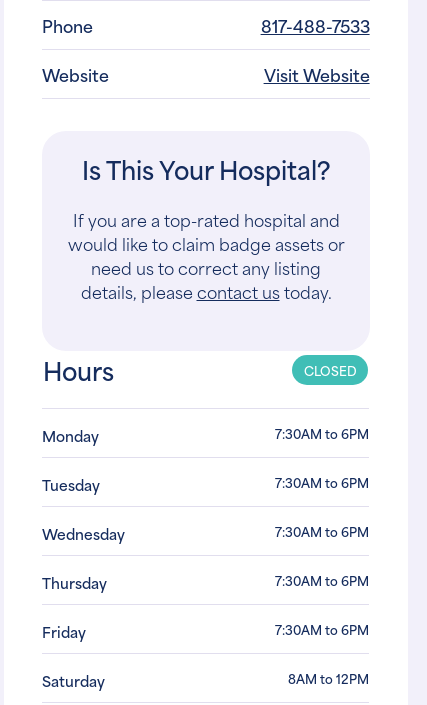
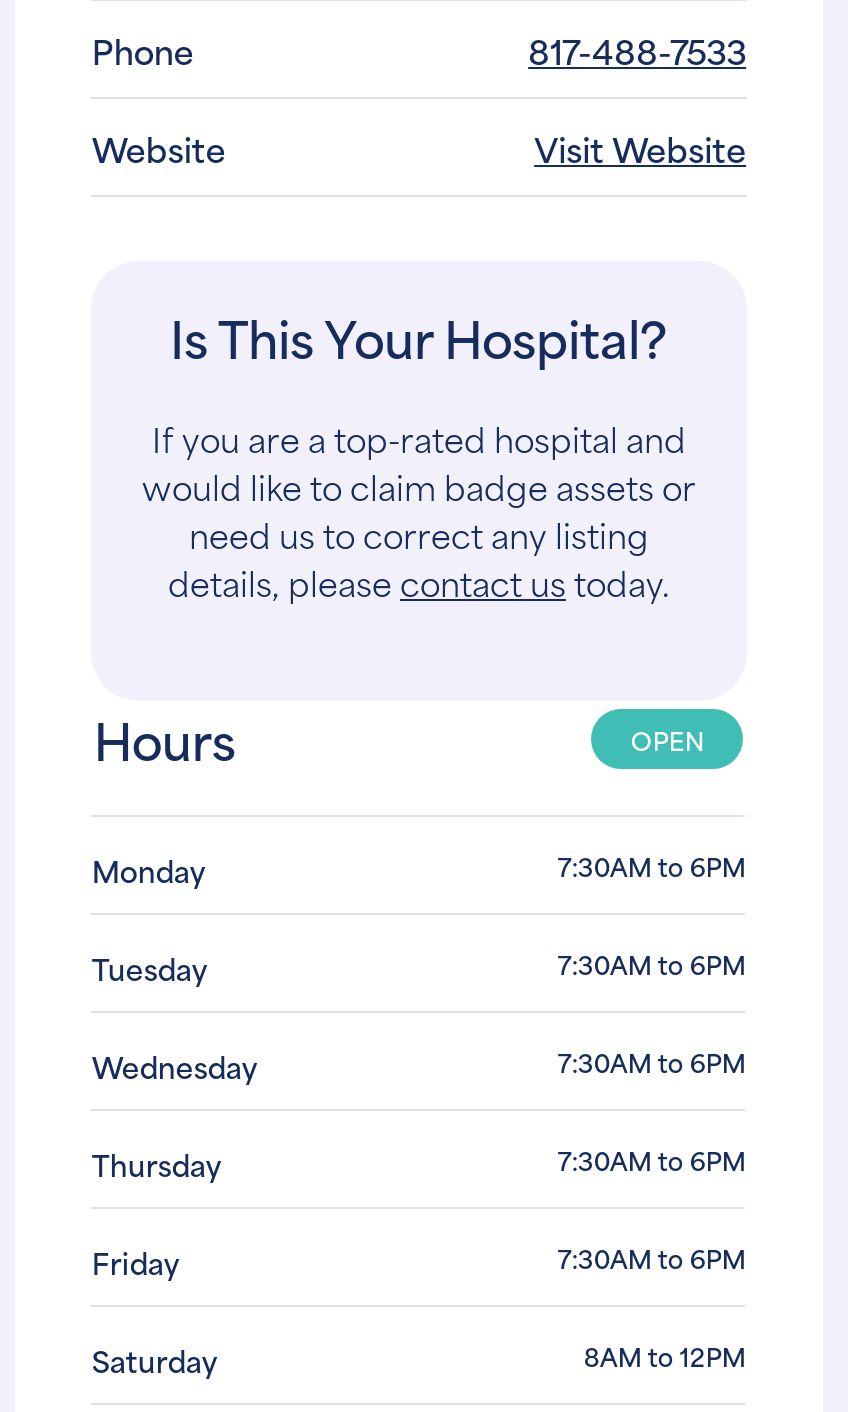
[304,360,357,380] CLOSED -> [631,720,705,760] OPEN

